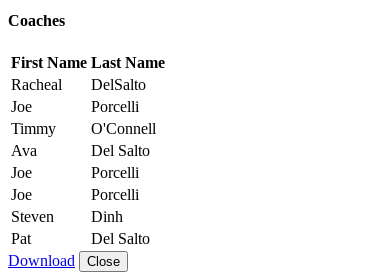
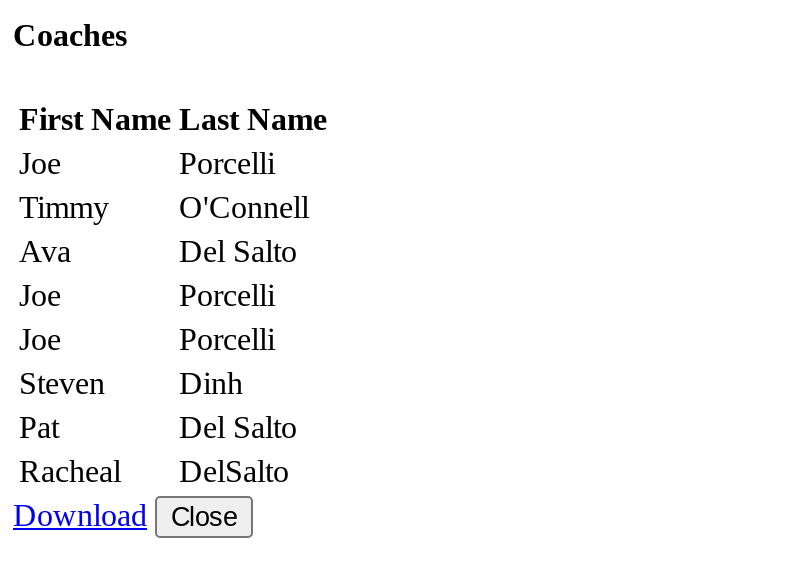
moved [11,76,146,93] -> [19,455,289,489]: Racheal | DelSalto
moved [11,98,156,247] -> [19,147,309,445]: Joe | Porcelli | Timmy | ... | Pat | Del Salto

